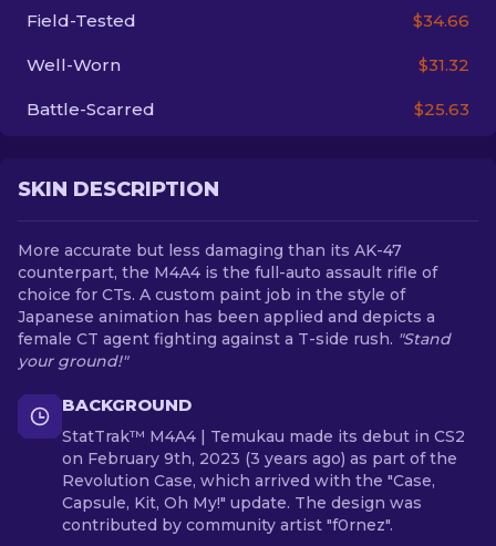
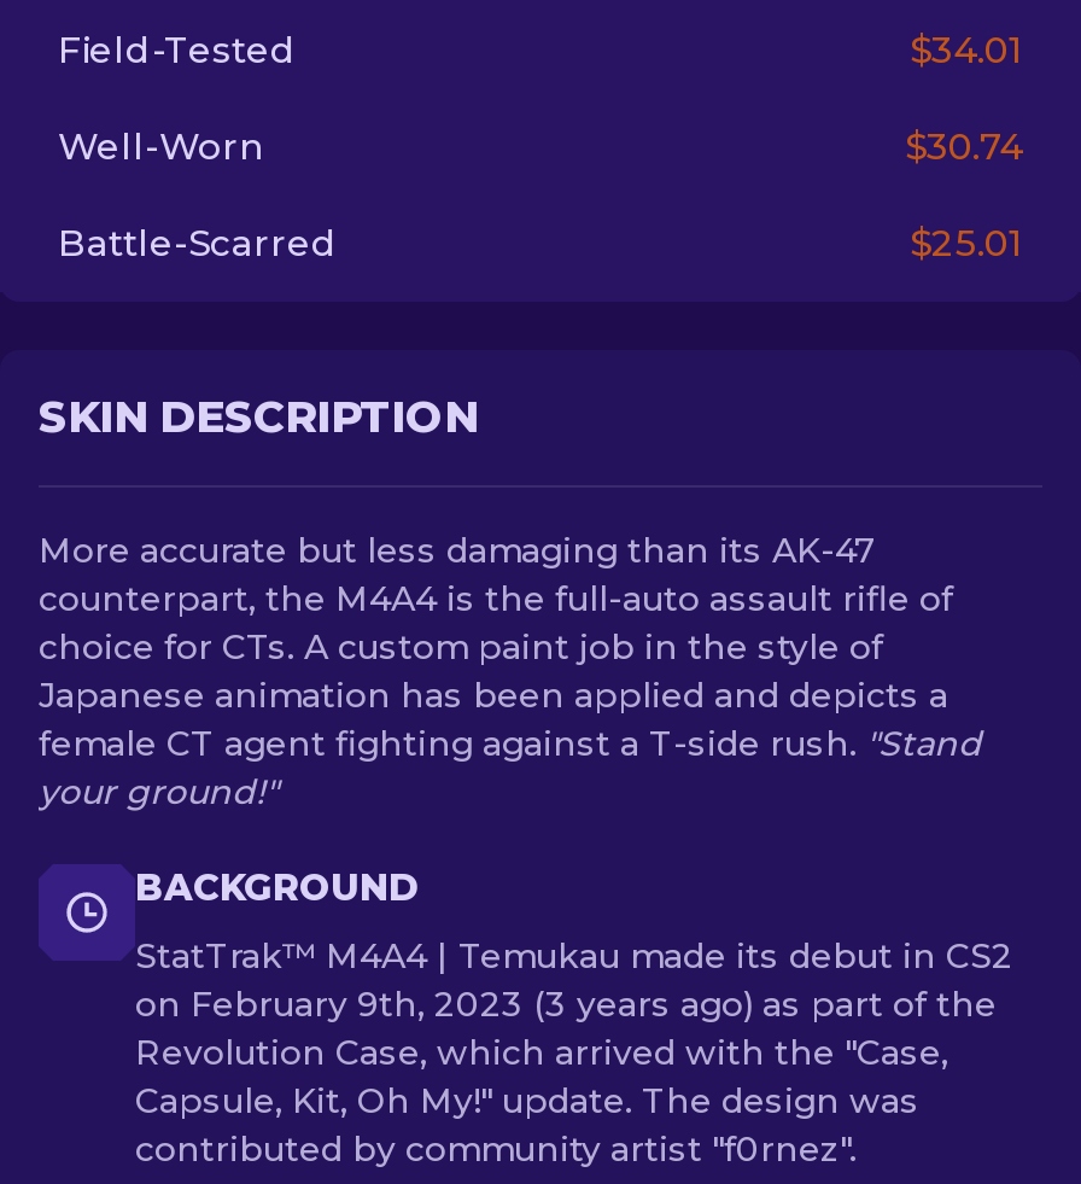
[413,10,469,31] $34.66 -> [910,27,1023,72] $34.01
[418,54,469,75] $31.32 -> [905,123,1023,169] $30.74
[414,99,469,120] $25.63 -> [910,220,1023,266] $25.01

